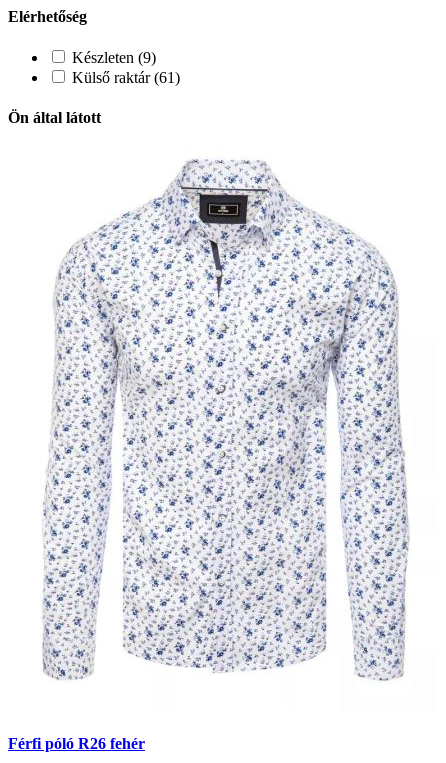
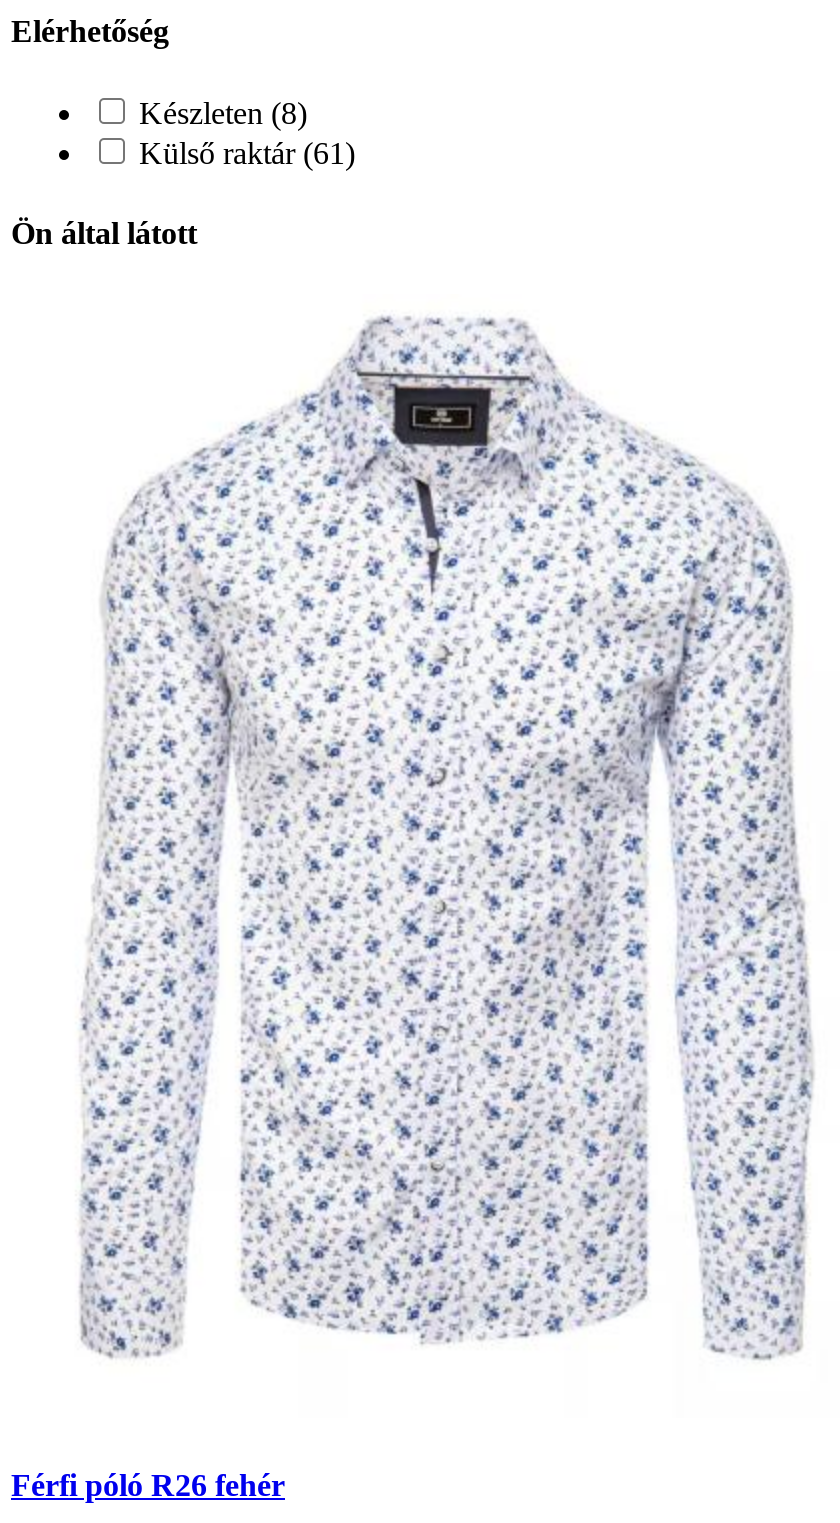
[72,49,156,66] Készleten (9) -> [139,97,307,131] Készleten (8)

